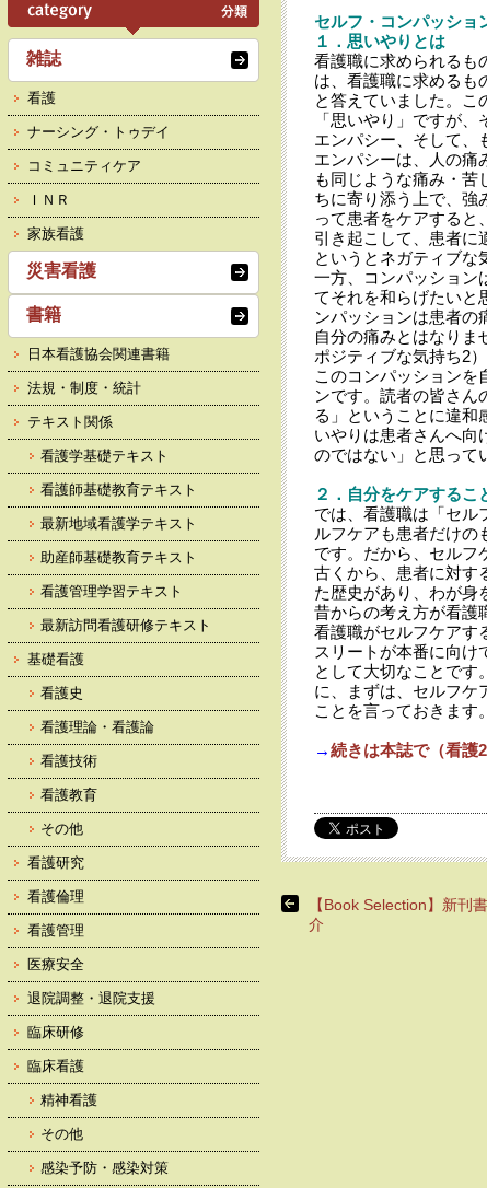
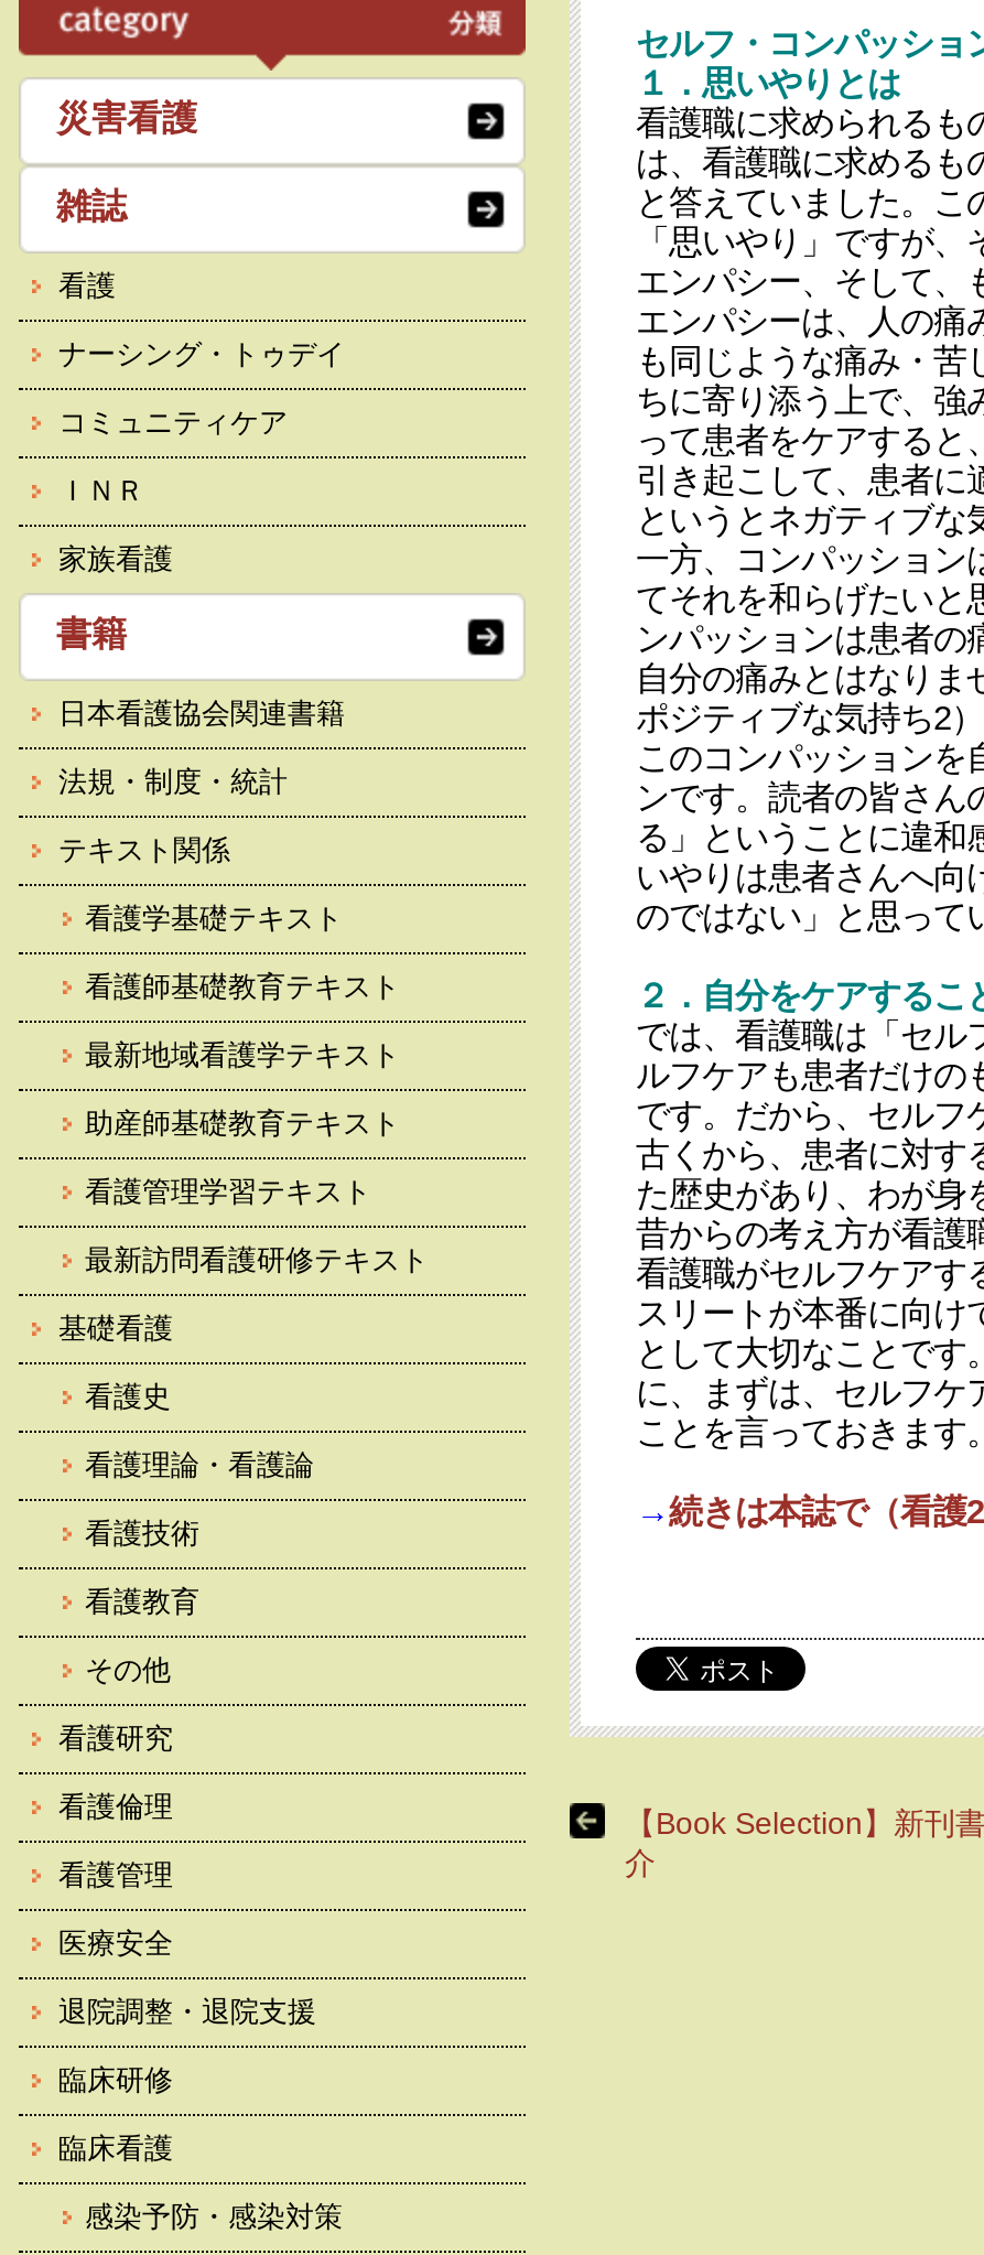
moved [26,49,170,242] -> [56,187,345,575]: 雑誌 | 看護 | ナーシング・トゥデイ | コミュニティケア | 家族看護
moved [26,261,96,280] -> [56,99,197,137]: 災害看護
[40,1092,97,1142] 精神看護 | その他 -> none

